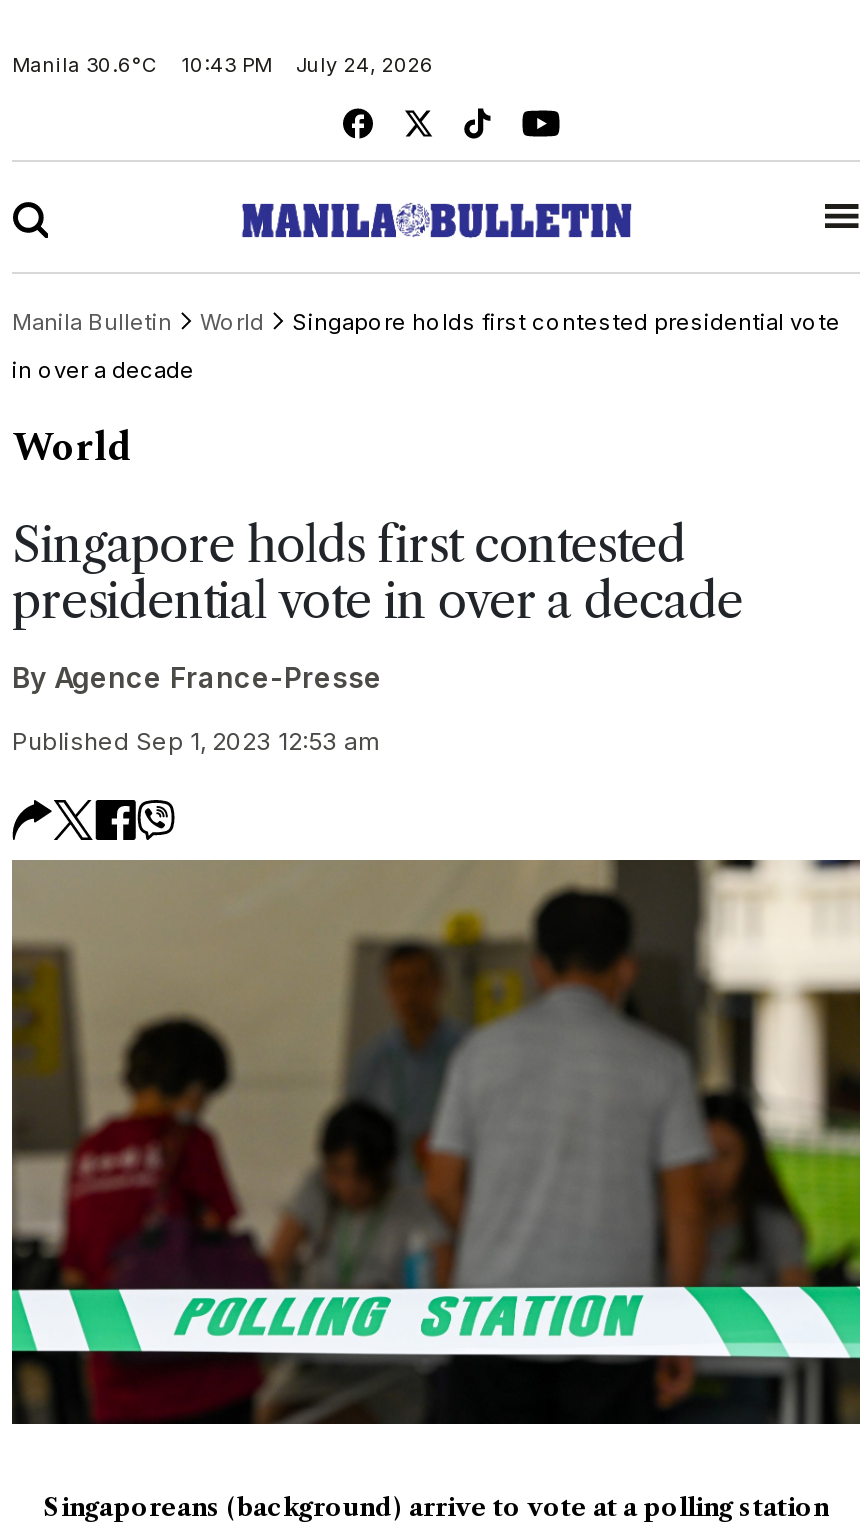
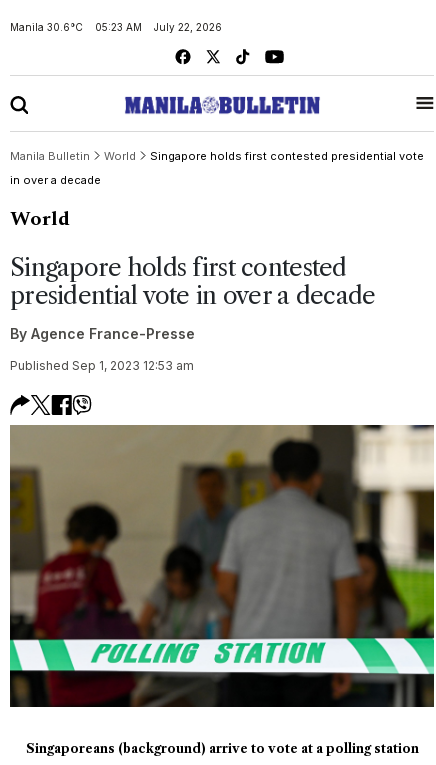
[182,52,434,76] 10:43 PM | July 24, 2026 -> [95,21,222,33] 05:23 AM | July 22, 2026

